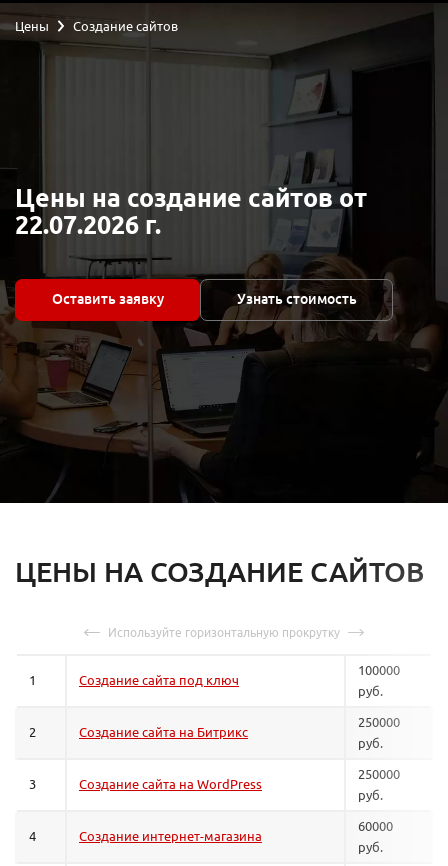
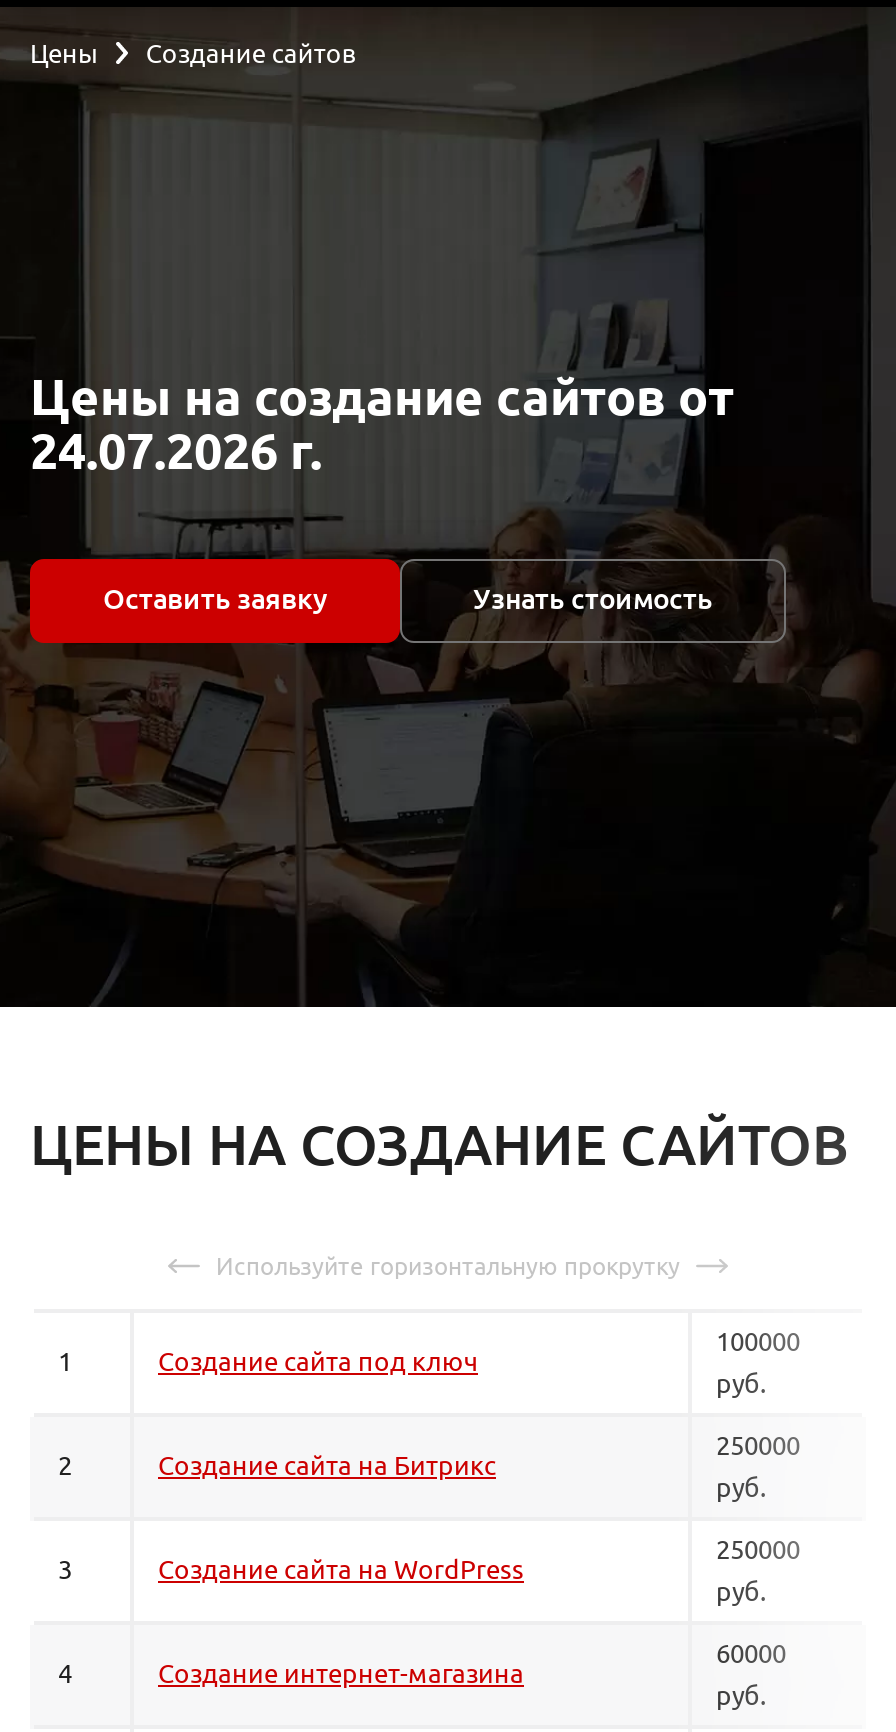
[15,211,161,239] 22.07.2026 г. -> [30,422,322,478] 24.07.2026 г.

